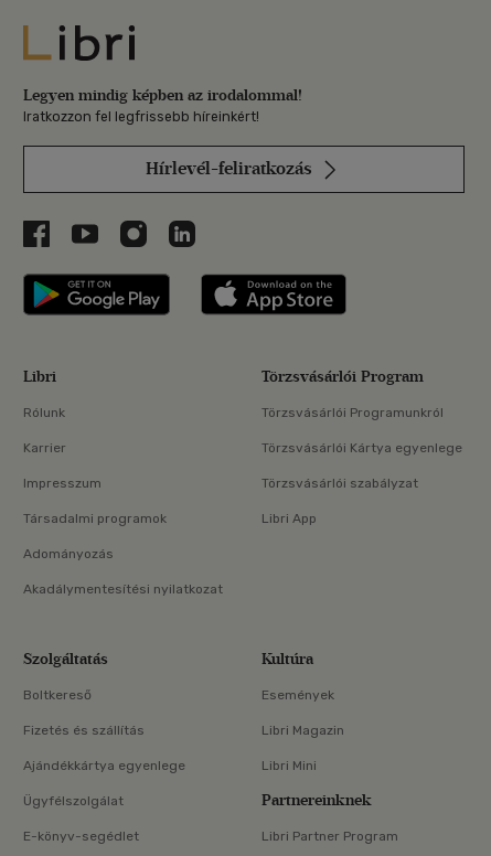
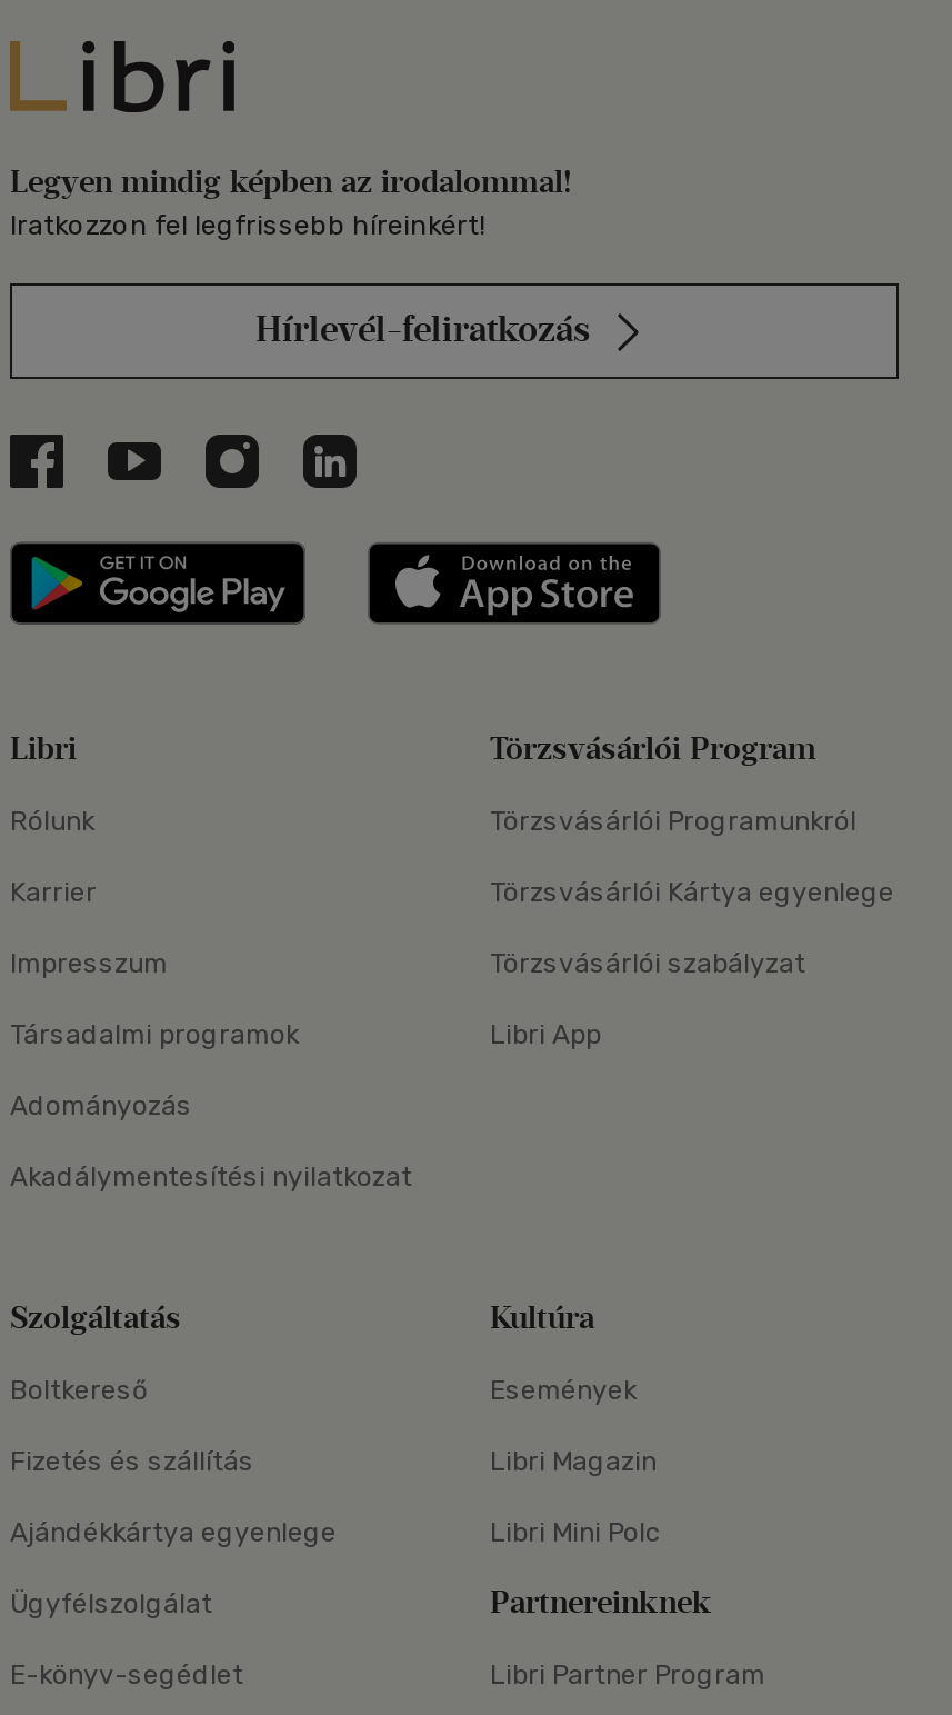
[261,758,317,773] Libri Mini -> [490,1517,661,1549] Libri Mini Polc

